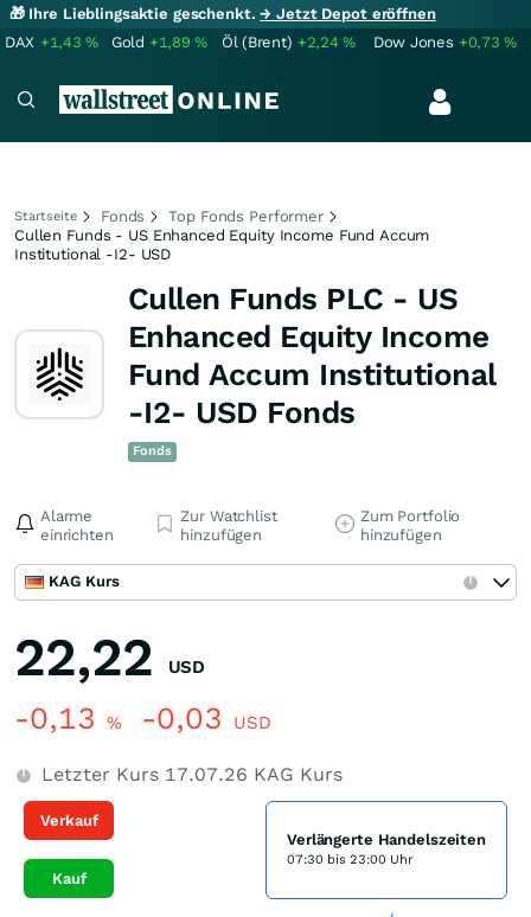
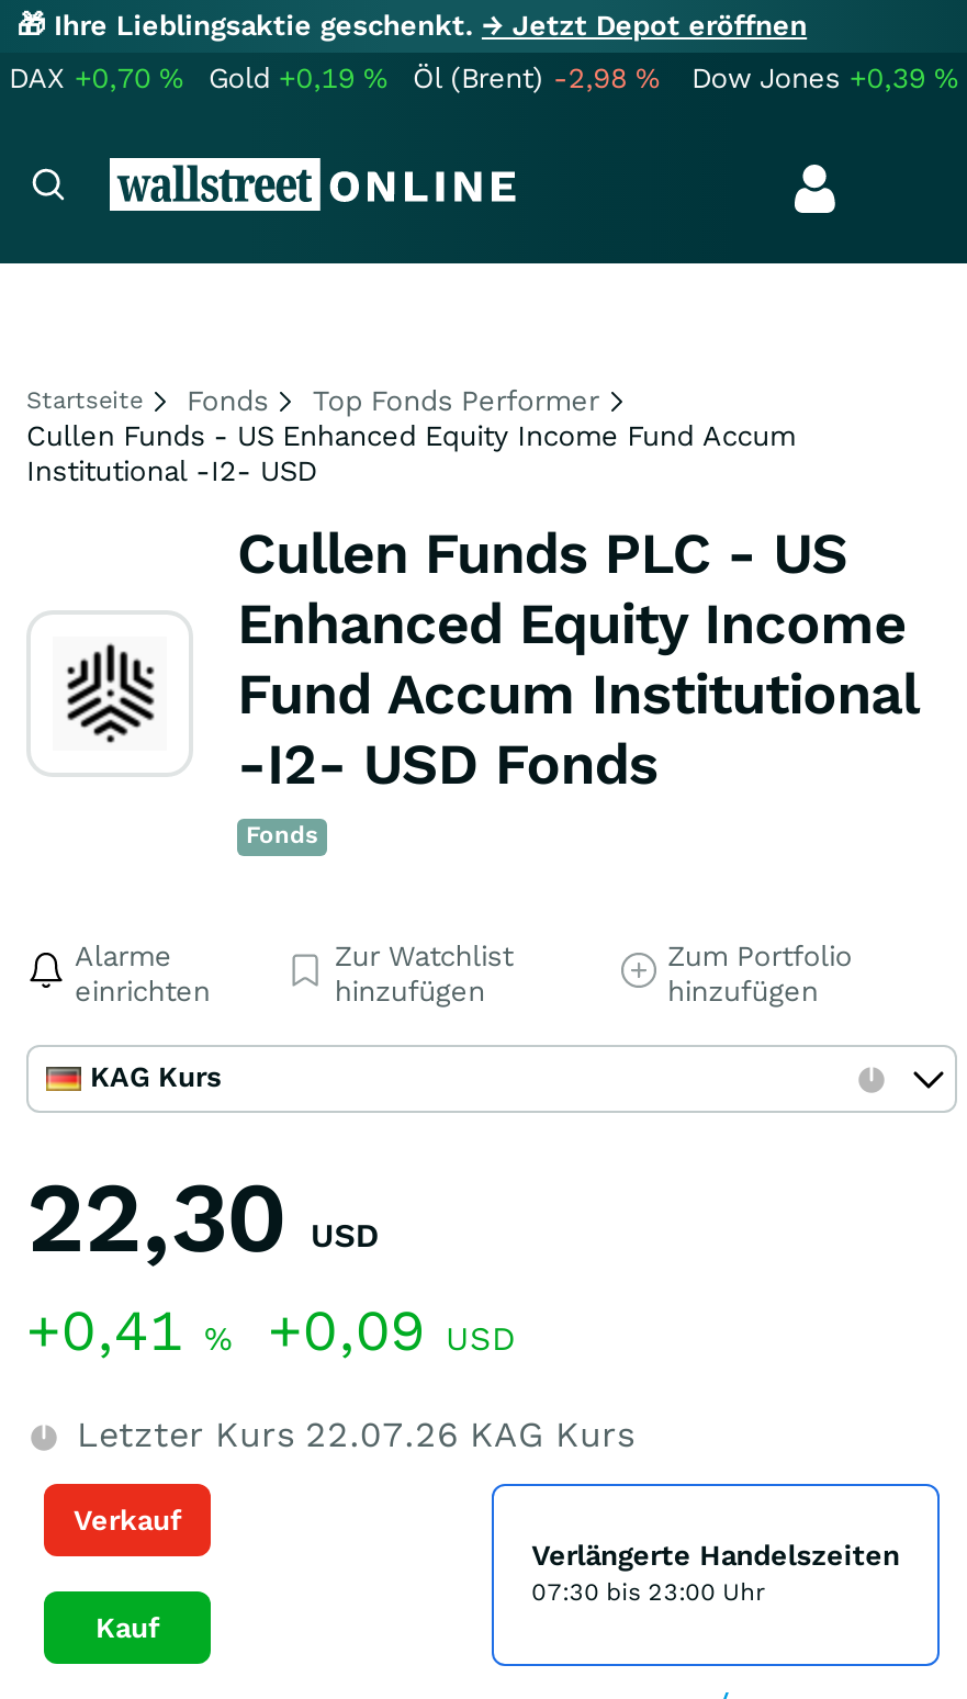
[5,33,99,51] DAX +1,43% -> [9,61,183,94] DAX +0,70%
[111,33,208,51] Gold +1,89% -> [209,61,387,94] Gold +0,19%
[222,33,356,51] Öl (Brent) +2,24% -> [413,61,659,94] Öl (Brent) -2,98%
[373,33,517,51] Dow Jones +0,73% -> [691,61,958,94] Dow Jones +0,39%
[14,626,205,688] 22,22 USD -> [26,1159,379,1275] 22,30 USD
[14,700,271,736] -0,13% -0,03 USD -> [26,1297,516,1363] +0,41% +0,09 USD
[36,763,343,785] Letzter Kurs 17.07.26 KAG Kurs -> [66,1414,634,1455] Letzter Kurs 22.07.26 KAG Kurs

